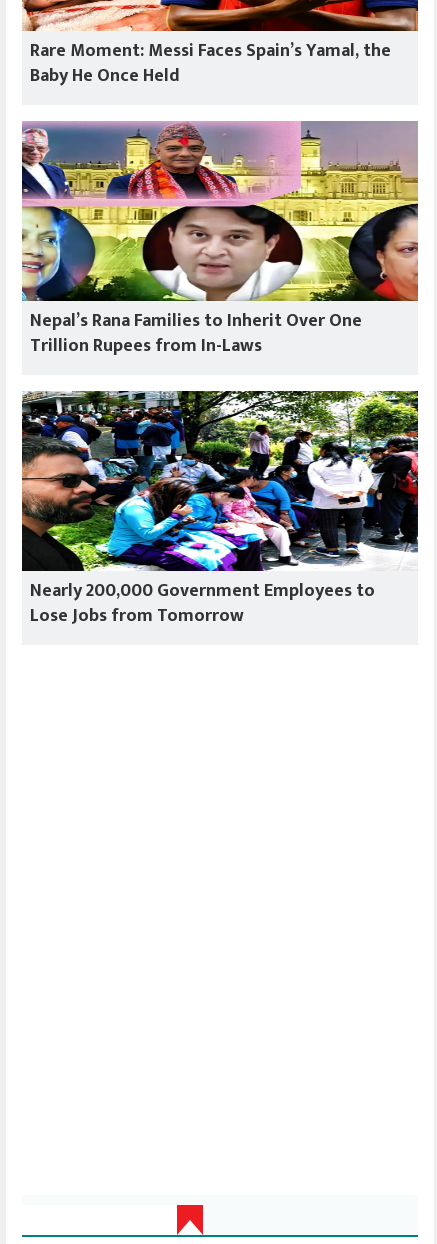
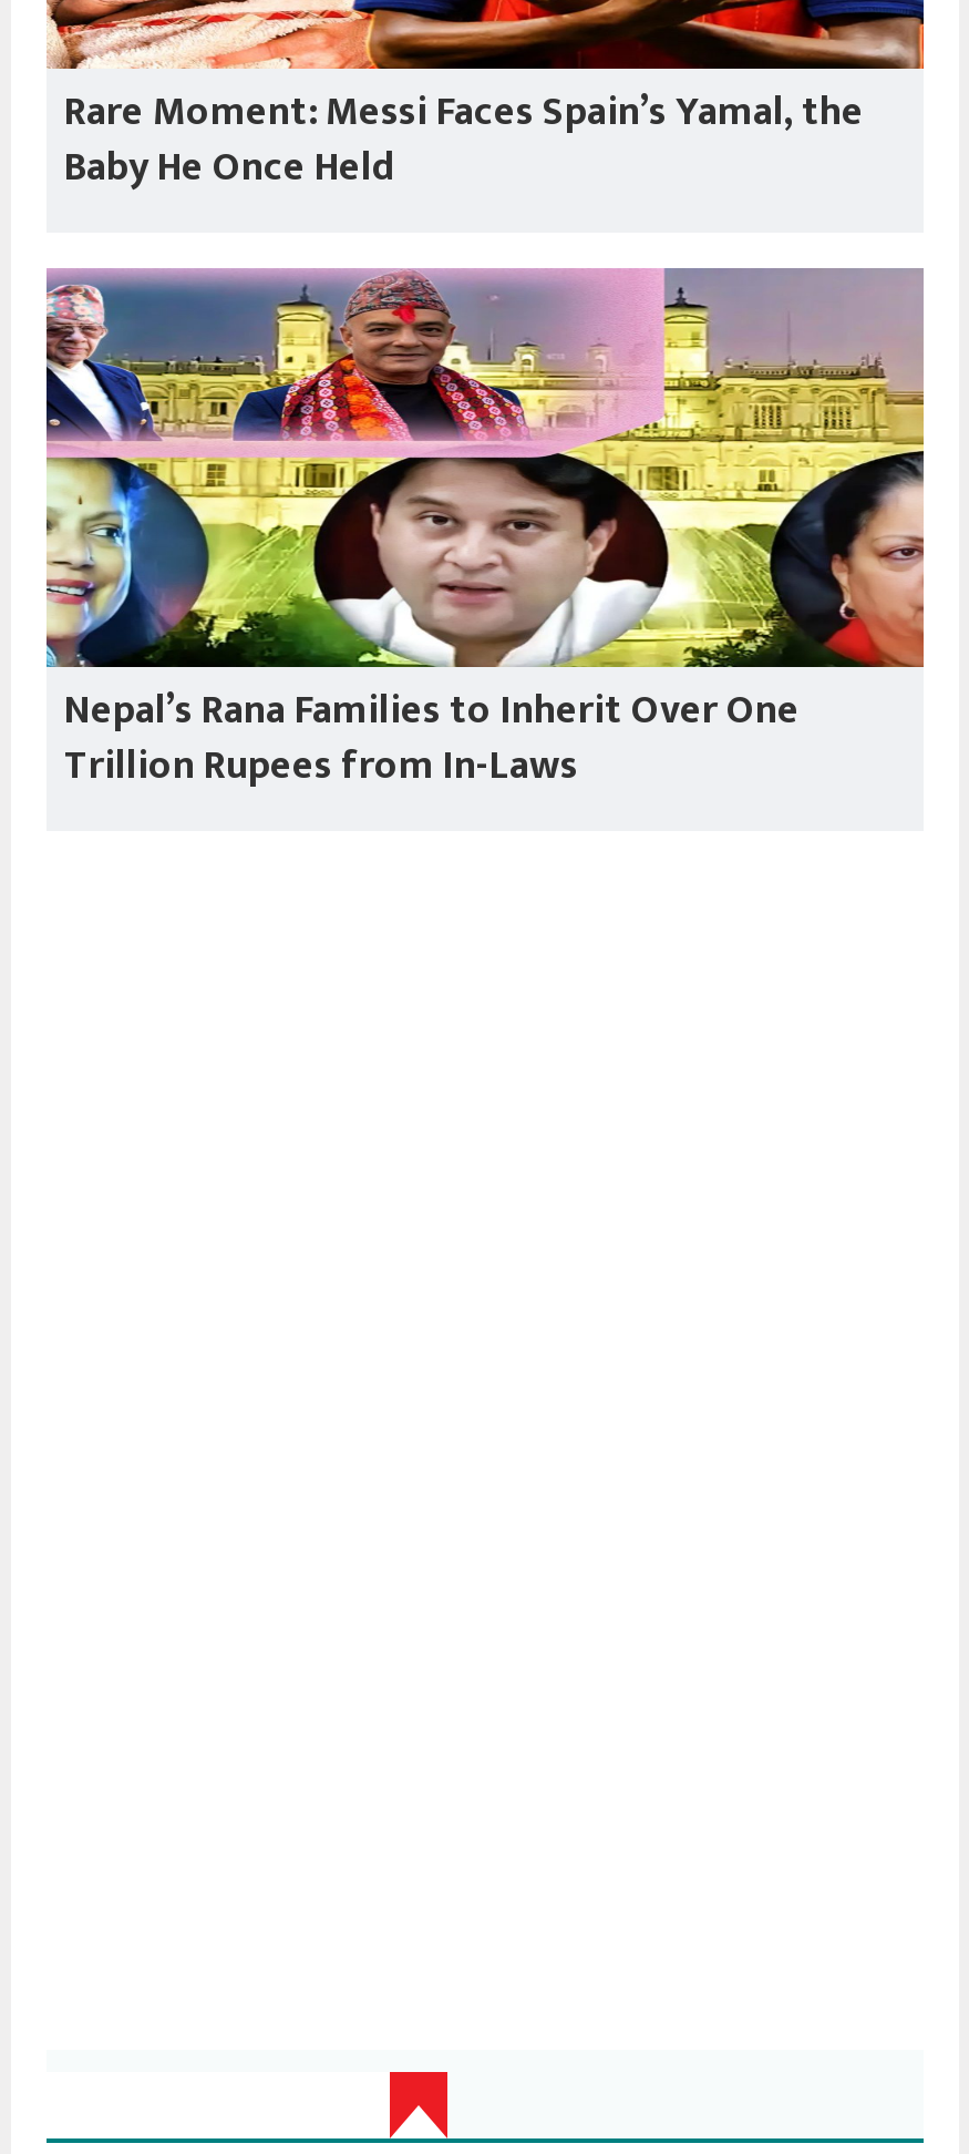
[21,390,419,631] [image] | Nearly 200,000 Government Employees to | Lose Jobs from Tomorrow -> none

